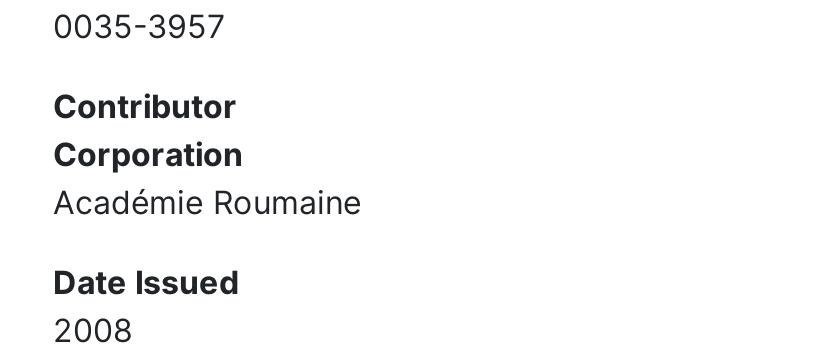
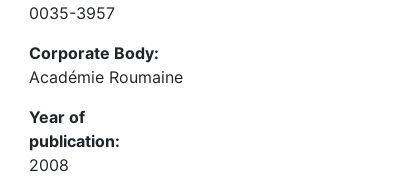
[53,86,243,174] Contributor | Corporation -> [29,43,159,63] Corporate Body:
moved [53,182,361,222] -> [29,67,183,87]: Académie Roumaine
[53,262,239,302] Date Issued -> [29,107,120,151] Year of | publication:

